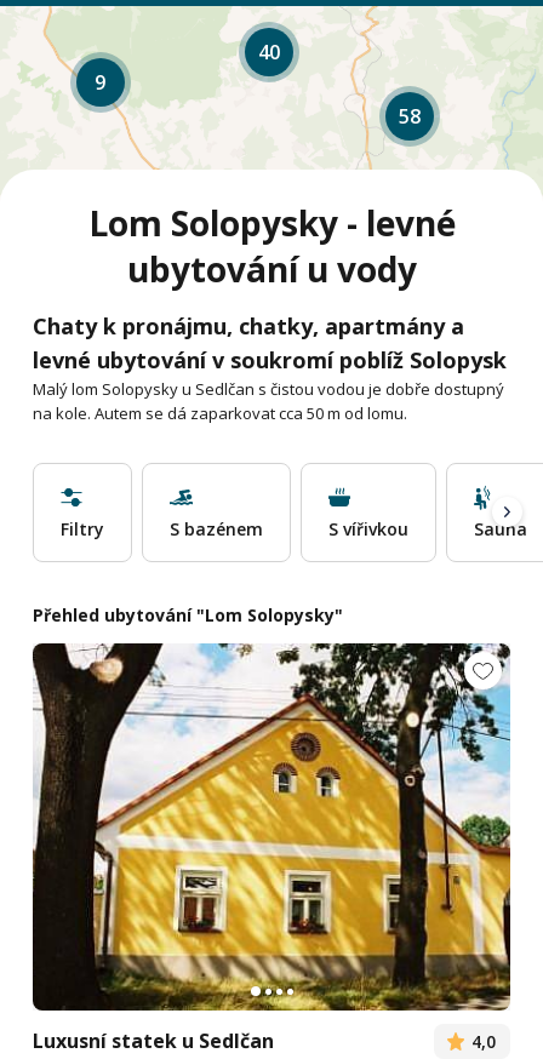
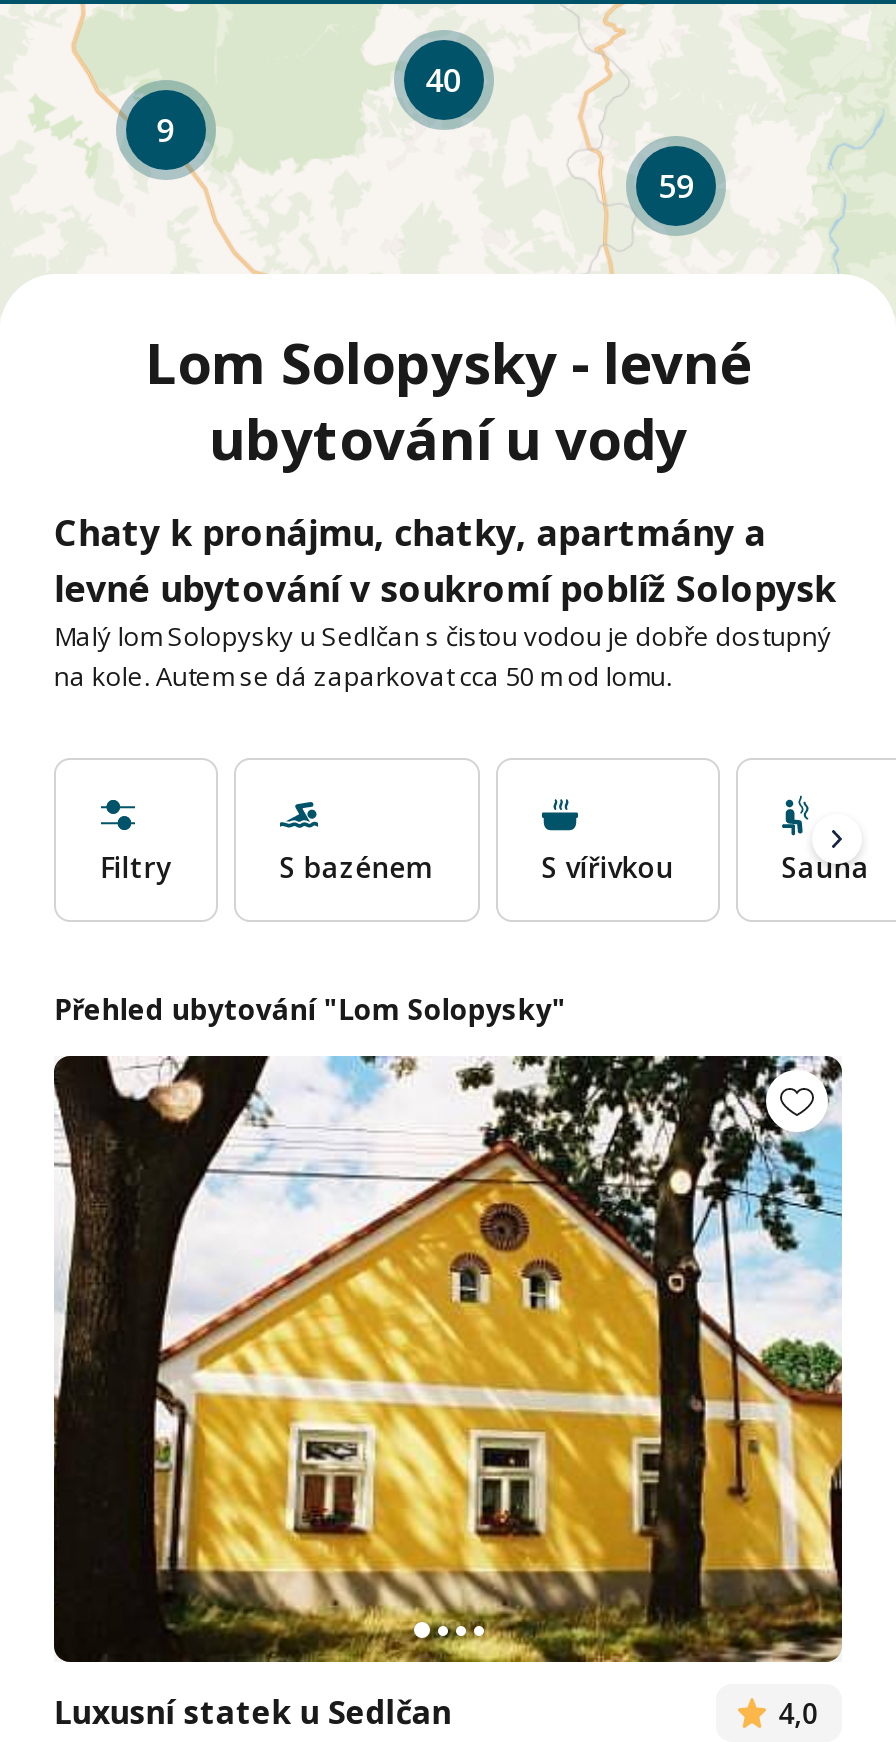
[399,103,421,130] 58 -> [658,164,694,208] 59

